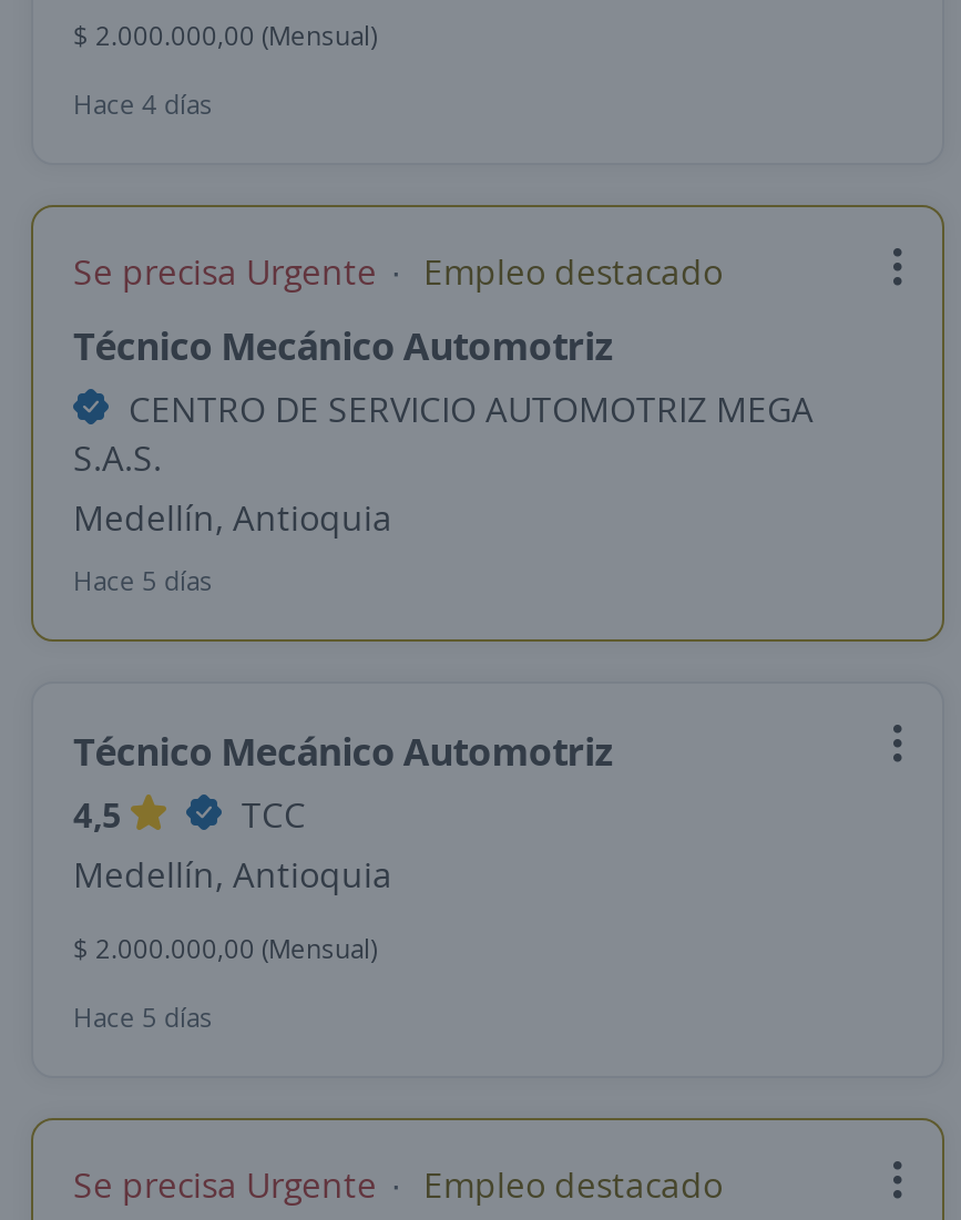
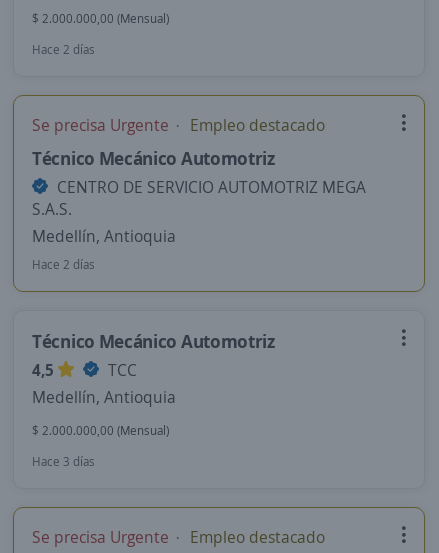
[73,85,213,123] Hace 4 días -> [32,41,95,58] Hace 2 días
[73,562,213,599] Hace 5 días -> [32,256,95,273] Hace 2 días
[73,998,213,1036] Hace 5 días -> [32,453,95,470] Hace 3 días

